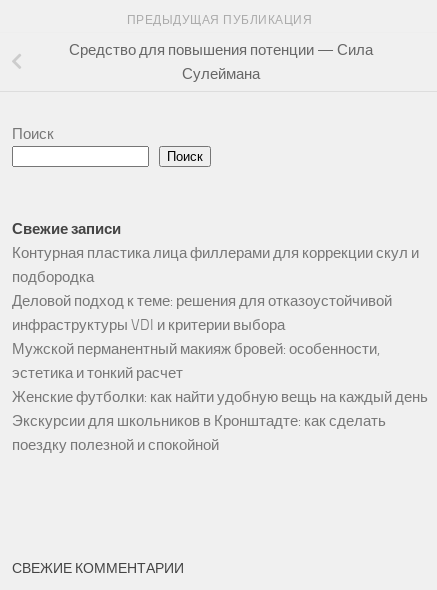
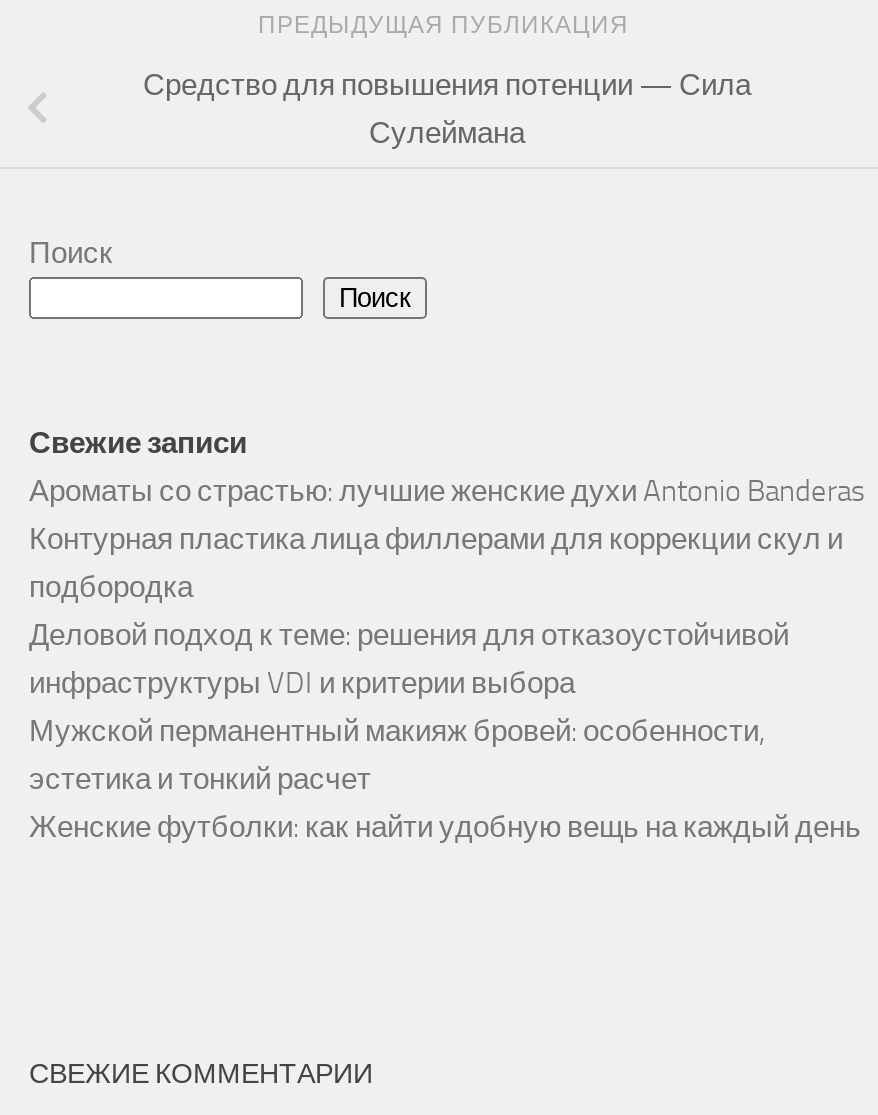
none -> [29,472,865,508] Ароматы со страстью: лучшие женские духи Antonio Banderas
moved [12,243,428,405] -> [29,520,861,844]: Контурная пластика лица филлерами для коррекции скул и | подбородка | Деловой подход к теме: решения для отказоустойчивой | инфраструктуры VDI и критерии выбора | Мужской перманентный макияж бровей: особенности, | эстетика и тонкий расчет | Женские футболки: как найти удобную вещь на каждый день
[12,411,386,453] Экскурсии для школьников в Кронштадте: как сделать | поездку полезной и спокойной -> none

